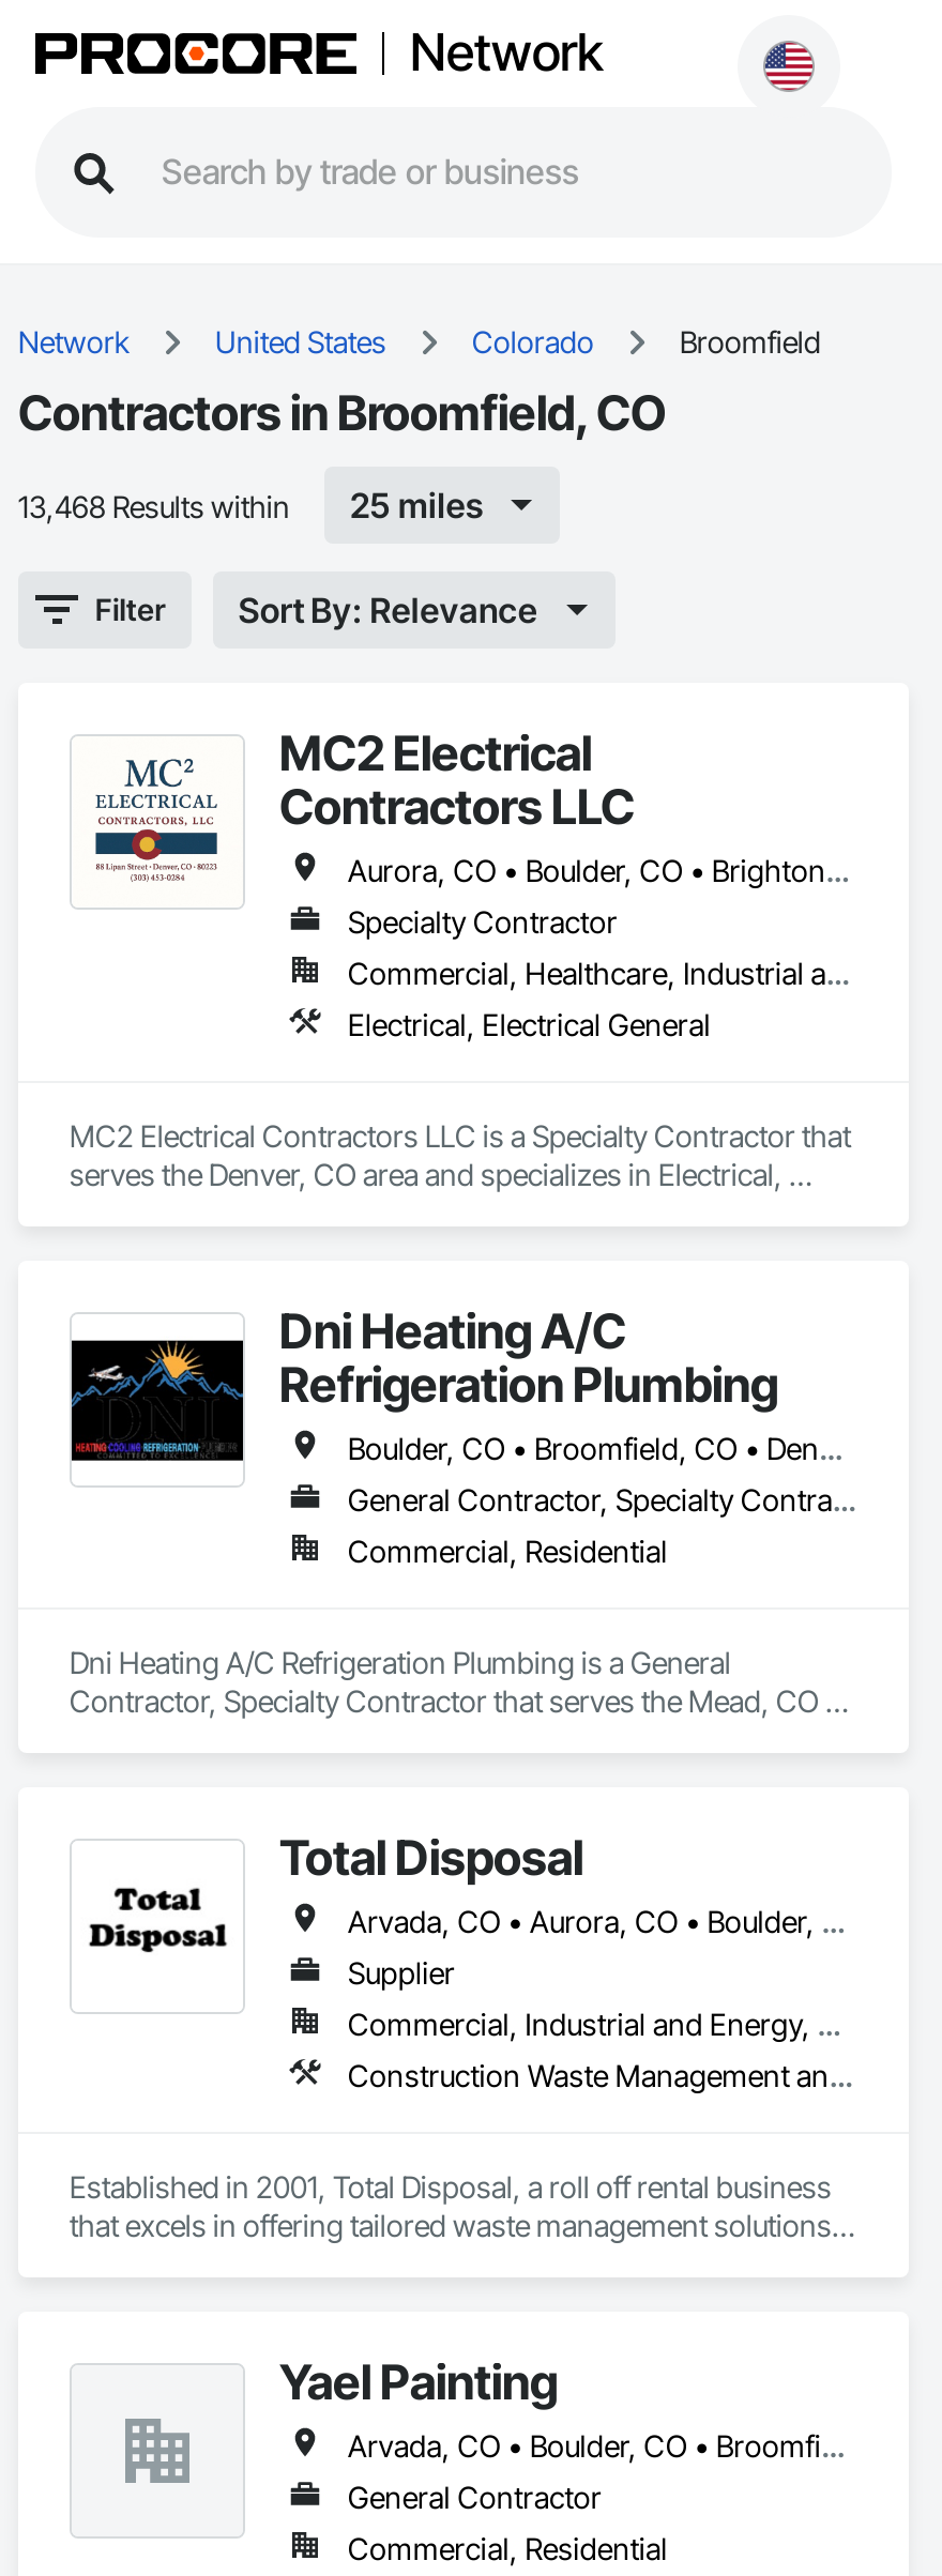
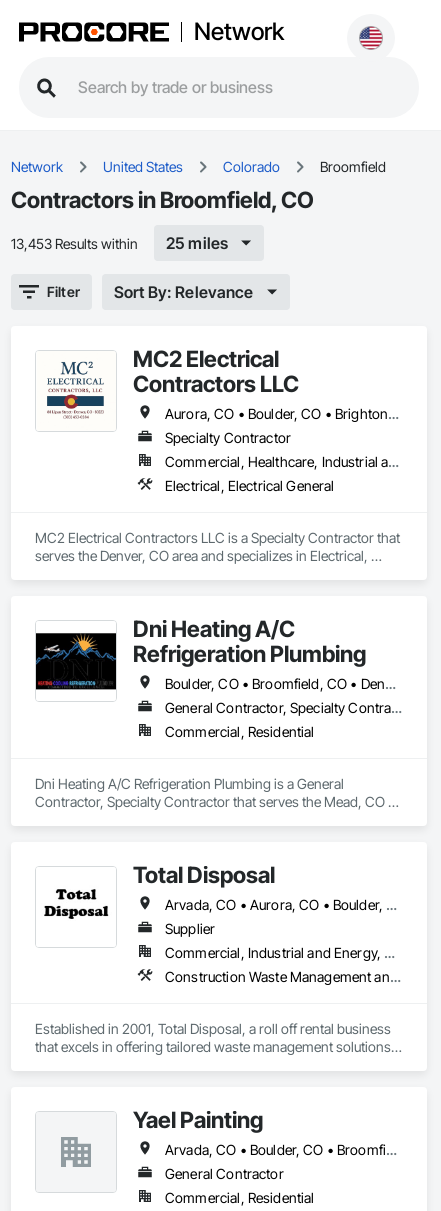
[18,487,290,523] 13,468 Results within -> [11,234,138,251] 13,453 Results within

